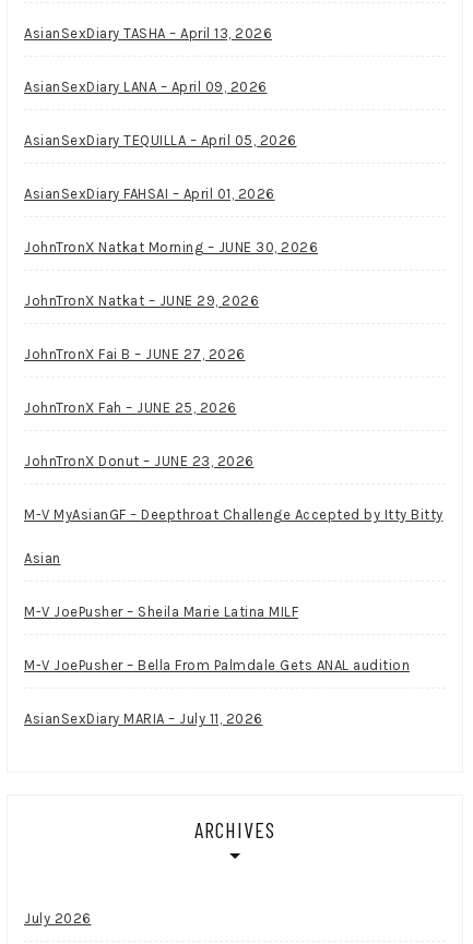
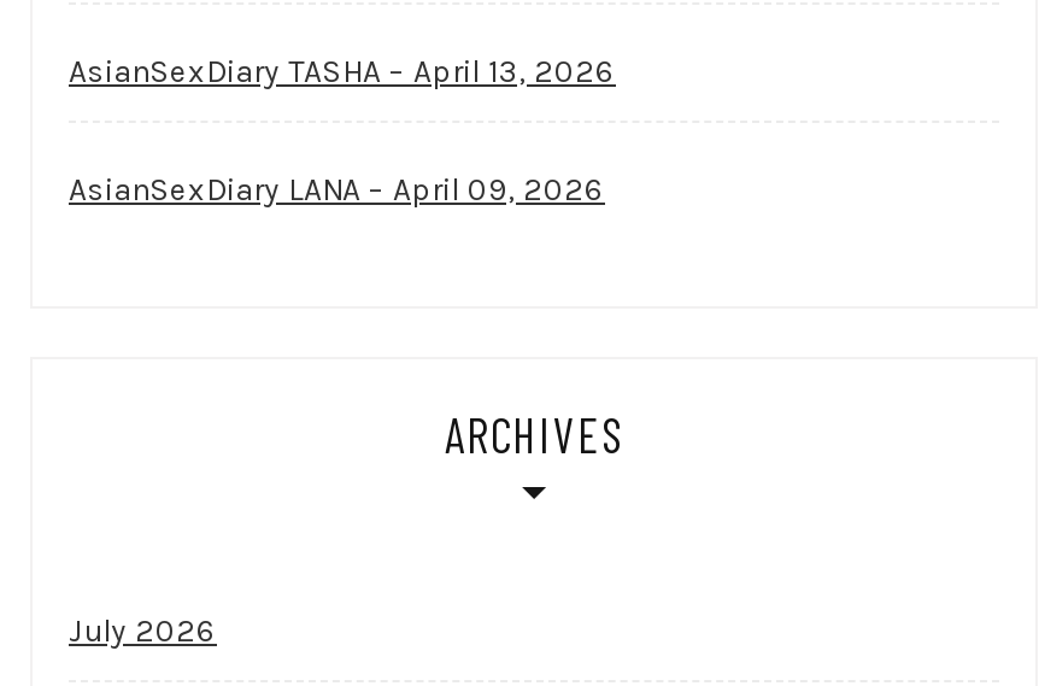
[24,133,443,727] AsianSexDiary TEQUILLA – April 05, 2026 | AsianSexDiary FAHSAI – April 01, 2026 | JohnTronX Natkat Morning – JUNE 30, 2026 | JohnTronX Natkat – JUNE 29, 2026 | JohnTronX Fai B – JUNE 27, 2026 | JohnTronX Fah – JUNE 25, 2026 | JohnTronX Donut – JUNE 23, 2026 | M-V MyAsianGF – Deepthroat Challenge Accepted by Itty Bitty | Asian | M-V JoePusher – Sheila Marie Latina MILF | M-V JoePusher – Bella From Palmdale Gets ANAL audition | AsianSexDiary MARIA – July 11, 2026 -> none

